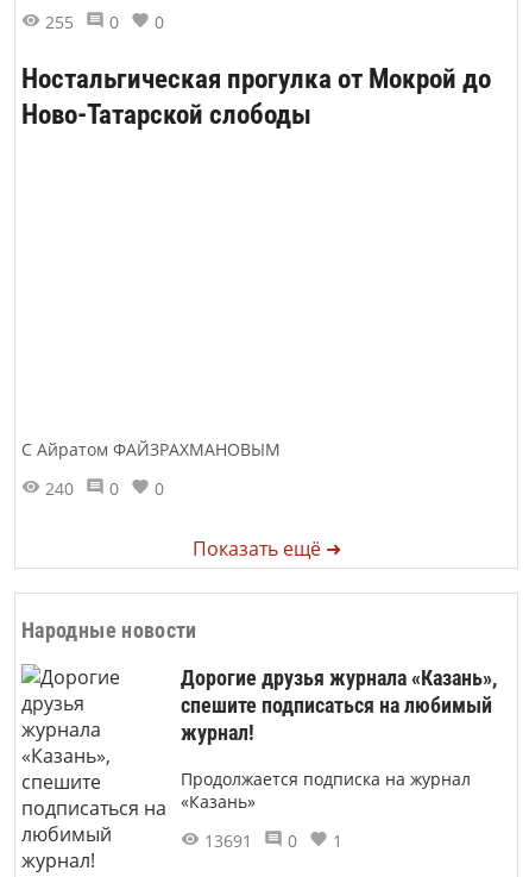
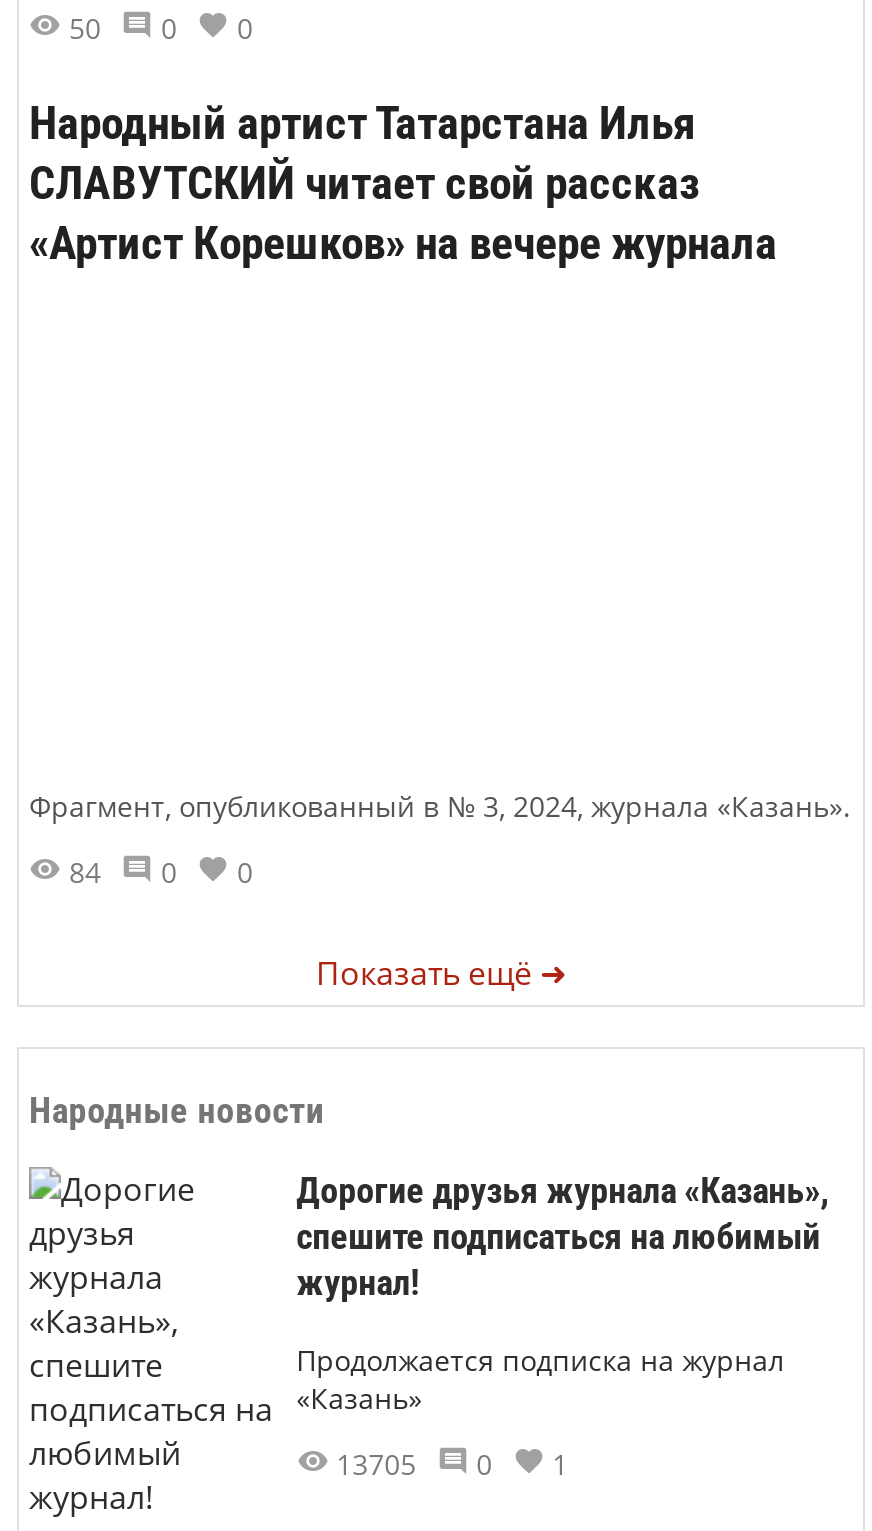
[45,11,164,33] 255 0 0 -> [69,9,253,47] 50 0 0
[21,62,491,131] Ностальгическая прогулка от Мокрой до | Ново-Татарской слободы -> [29,95,777,271] Народный артист Татарстана Илья | СЛАВУТСКИЙ читает свой рассказ | «Артист Корешков» на вечере журнала
[21,438,281,461] С Айратом ФАЙЗРАХМАНОВЫМ -> [29,788,851,826] Фрагмент, опубликованный в № 3, 2024, журнала «Казань».
[45,478,164,500] 240 0 0 -> [69,854,253,892] 84 0 0
[204,830,342,852] 13691 0 1 -> [336,1446,568,1484] 13705 0 1

